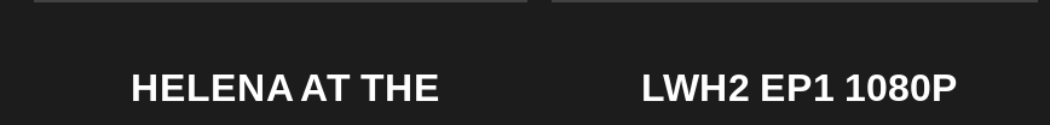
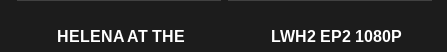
[641,67,958,108] LWH2 EP1 1080P -> [271,28,402,45] LWH2 EP2 1080P

